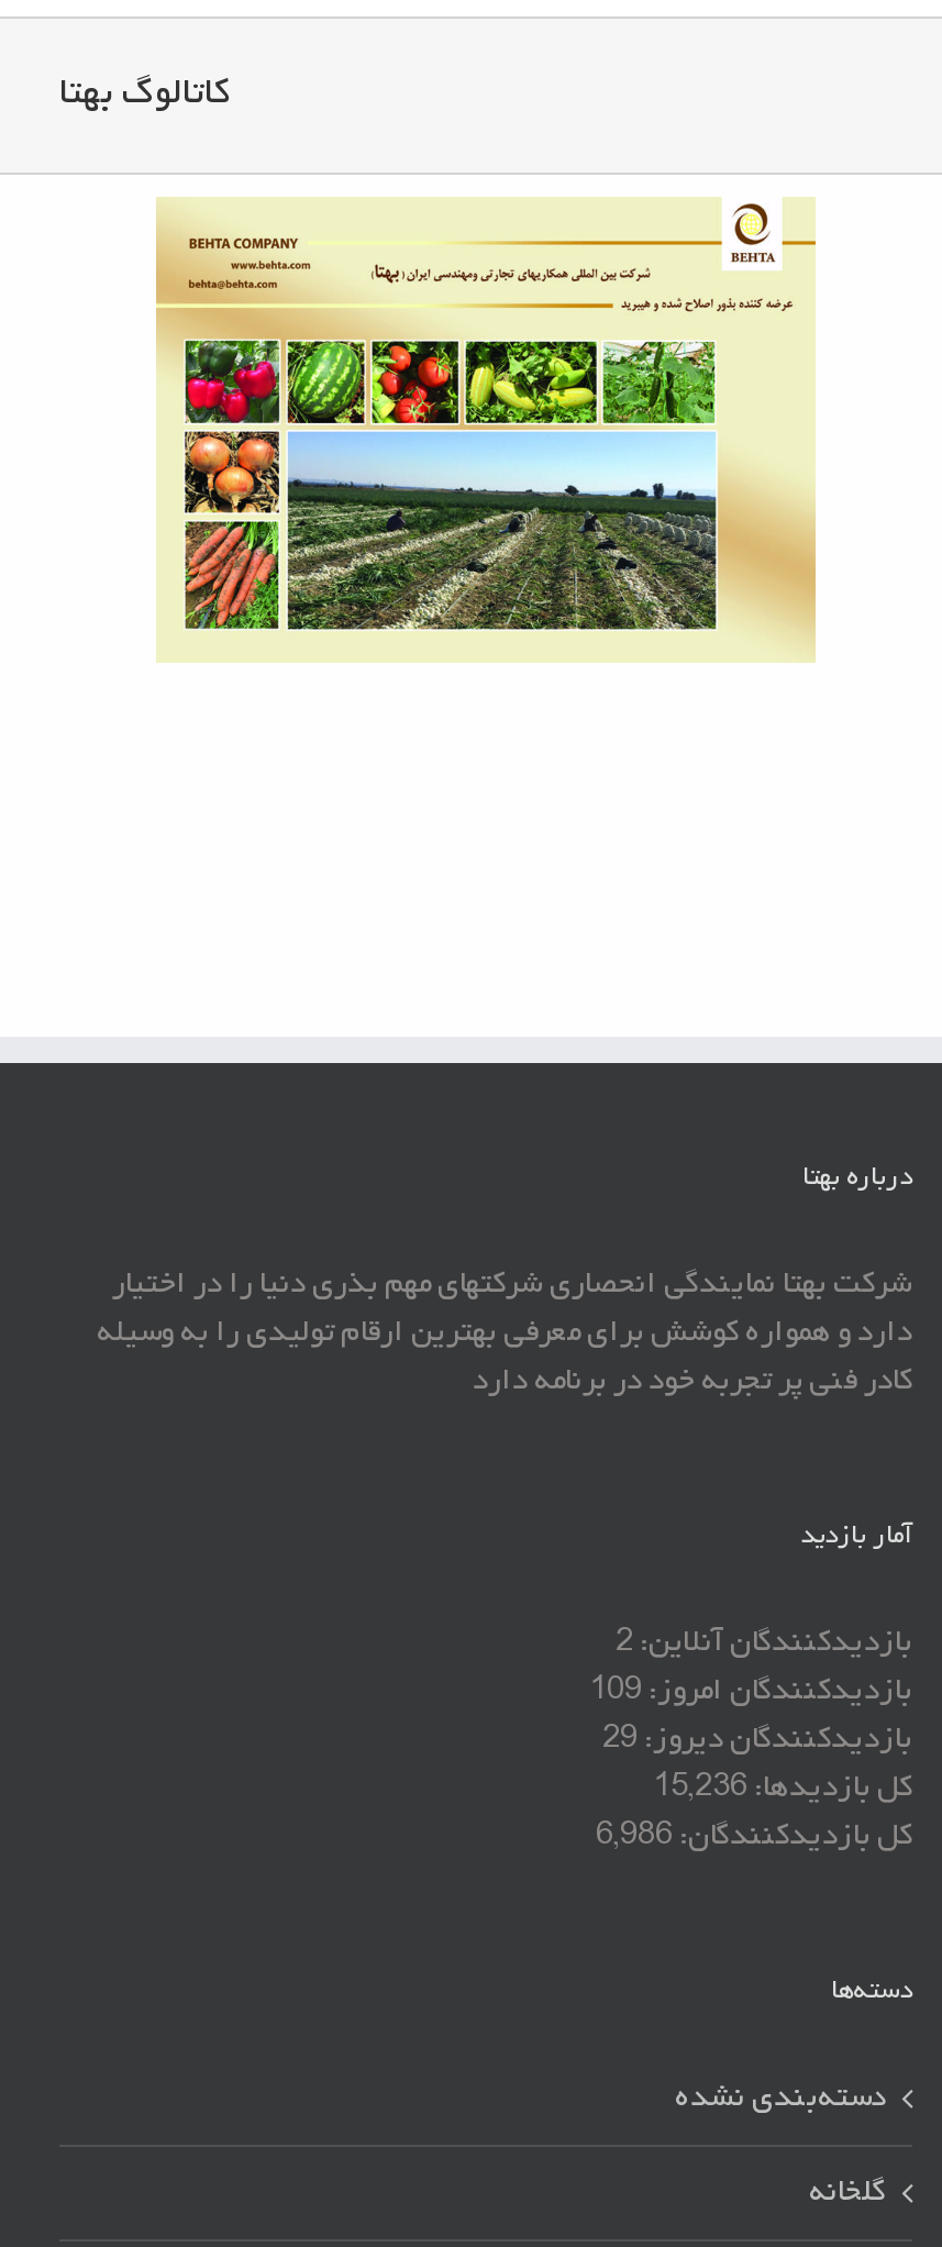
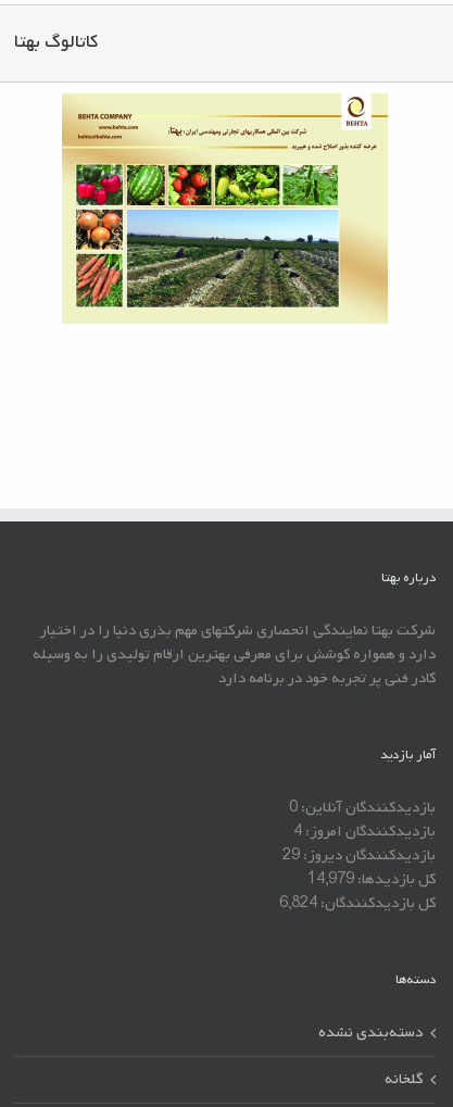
[616,1617,912,1668] بازدیدکنندگان آنلاین: 2 -> [289,795,436,820] بازدیدکنندگان آنلاین: 0
[589,1666,912,1716] بازدیدکنندگان امروز: 109 -> [293,819,436,844] بازدیدکنندگان امروز: 4
[653,1762,912,1813] کل بازدیدها: 15,236 -> [307,867,436,892] کل بازدیدها: 14,979
[596,1811,912,1861] کل بازدیدکنند‌گان: 6,986 -> [279,891,436,916] کل بازدیدکنند‌گان: 6,824

